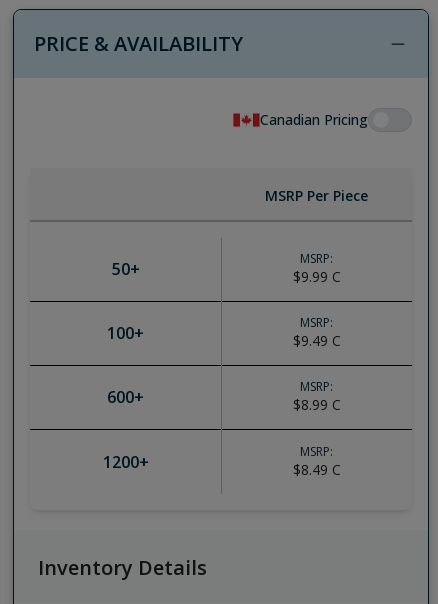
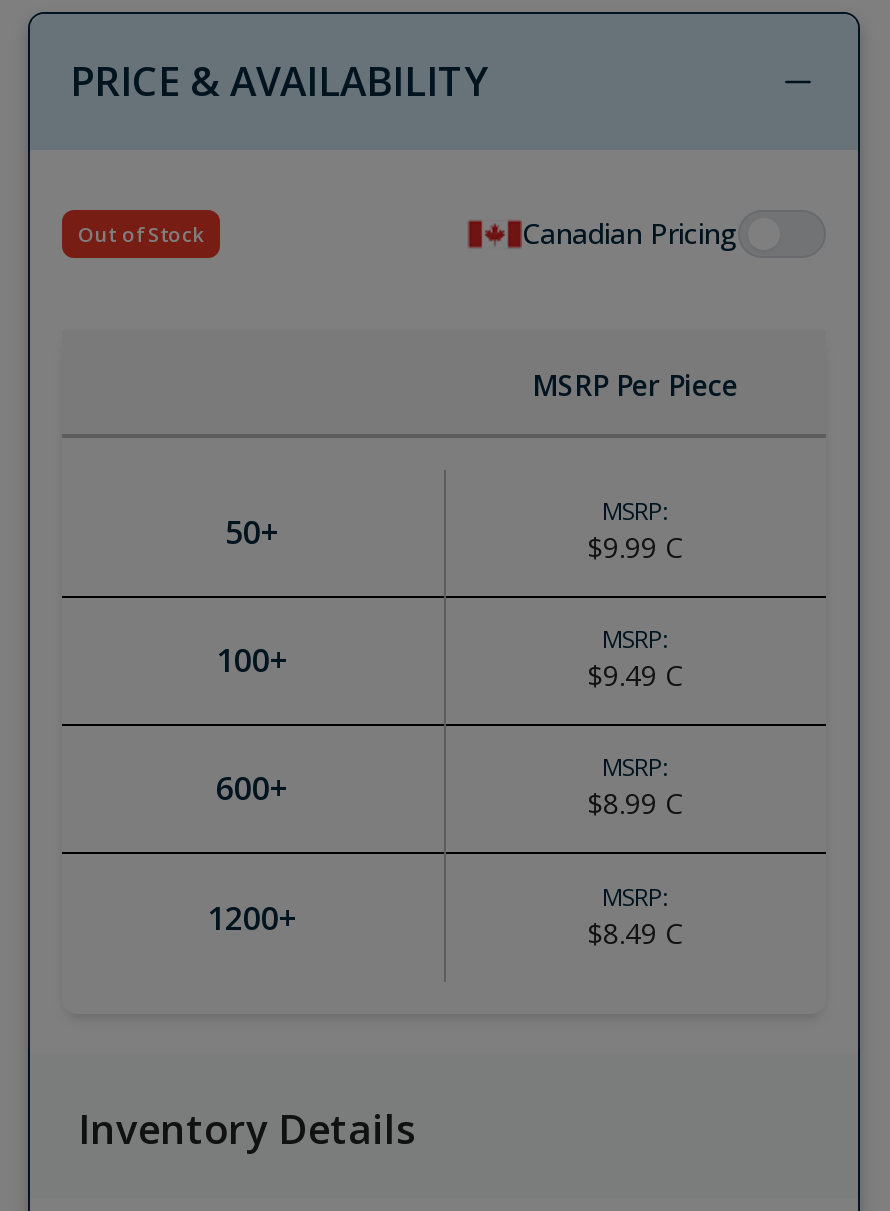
none -> [78,220,204,248] Out of Stock

